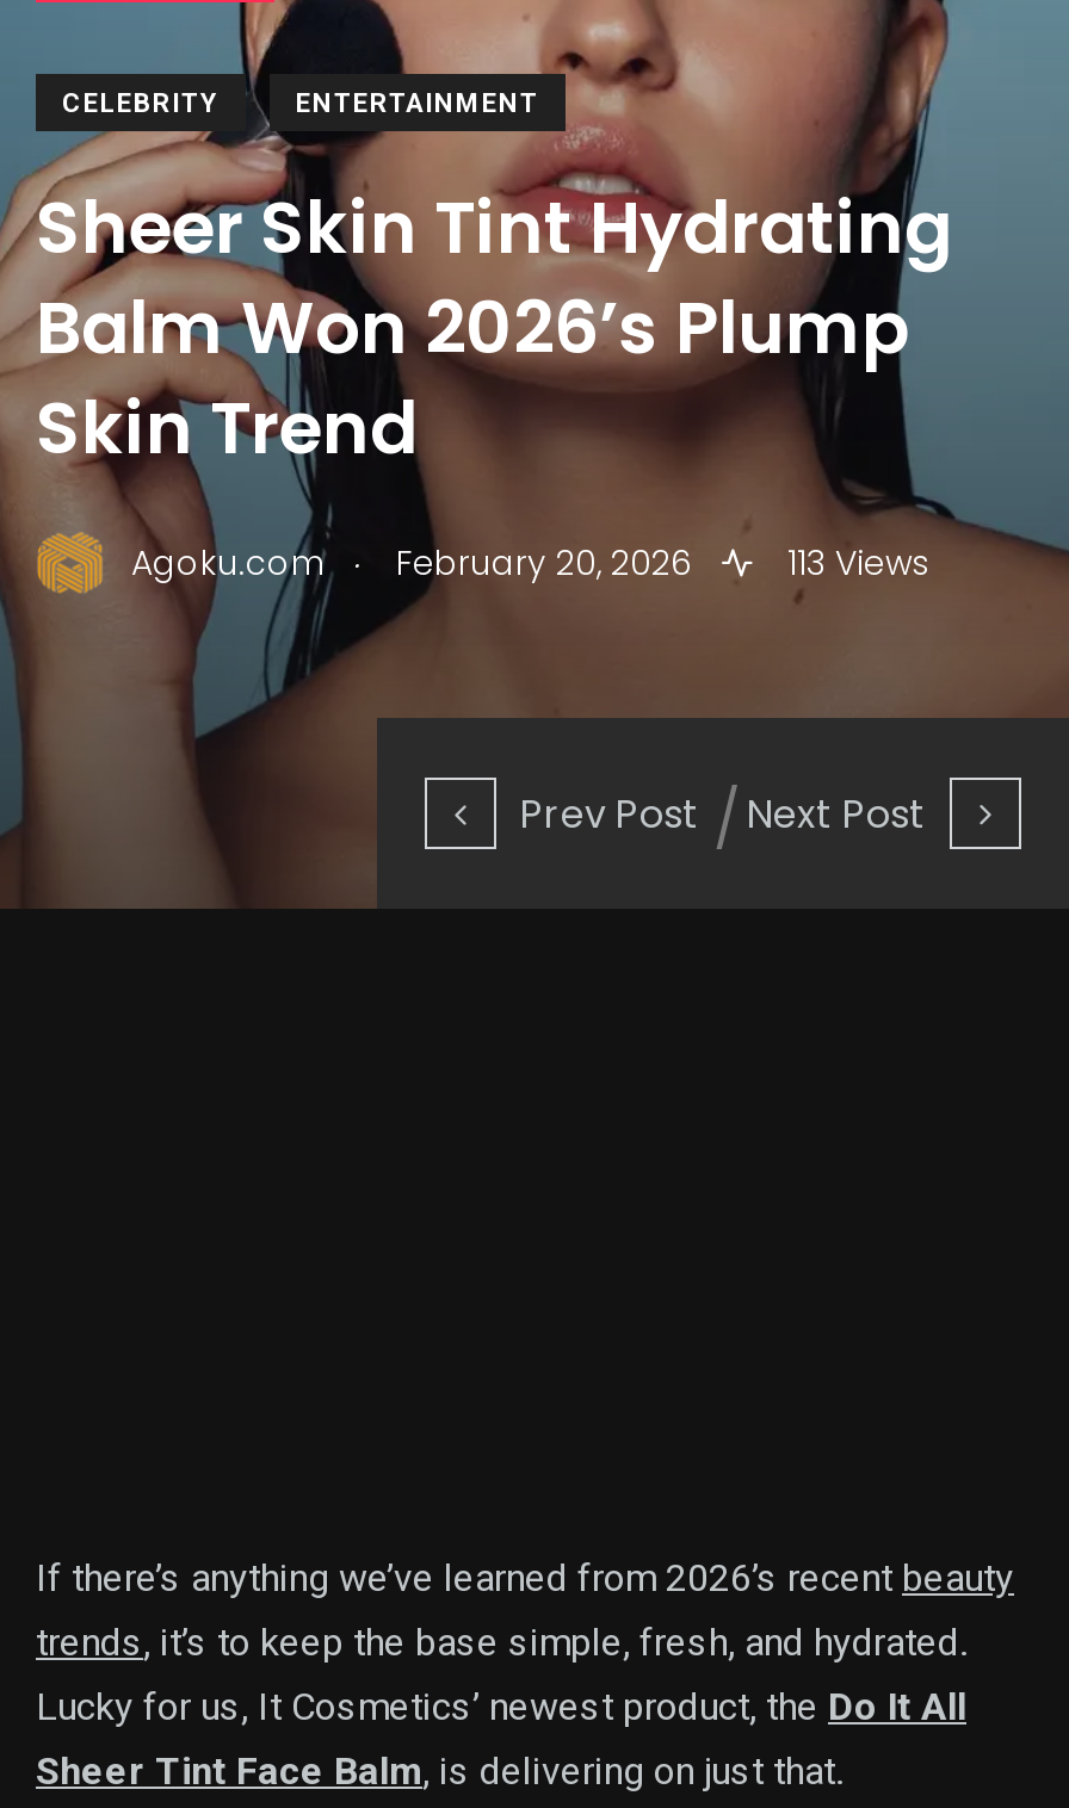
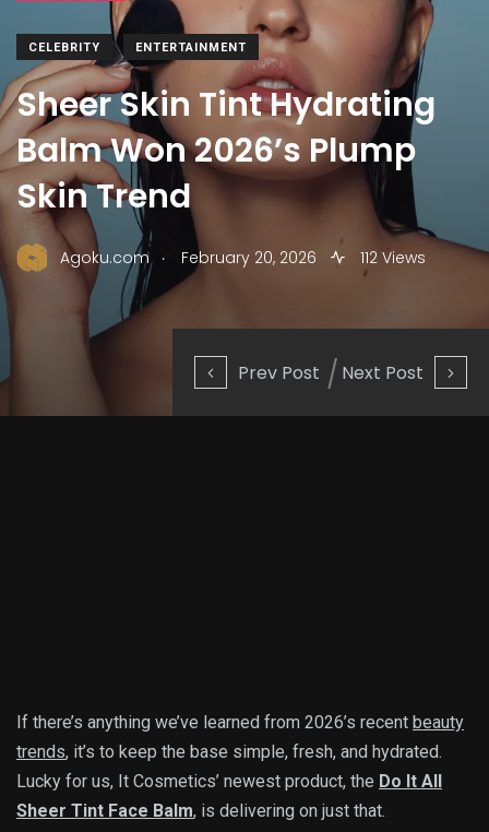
[131,531,931,586] Agoku.com . February 20, 2026 113 Views -> [60,243,426,268] Agoku.com . February 20, 2026 112 Views

